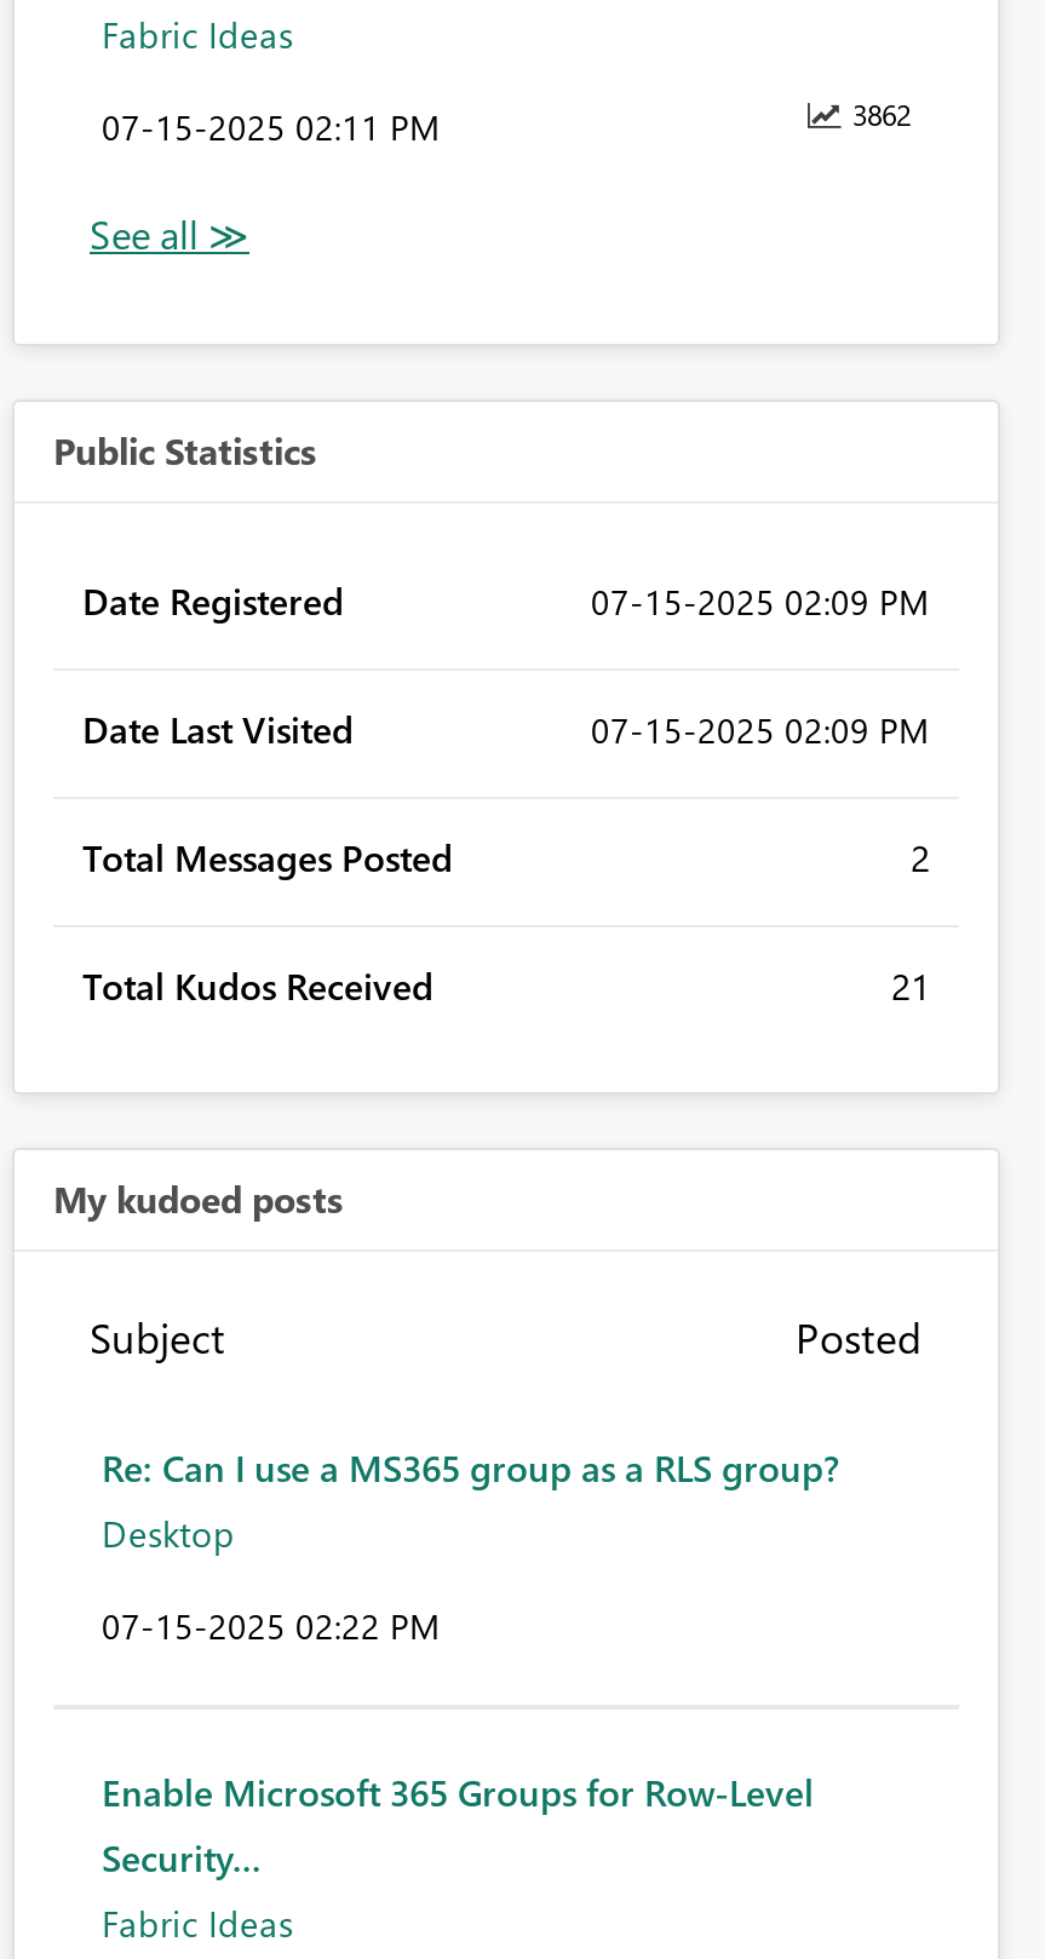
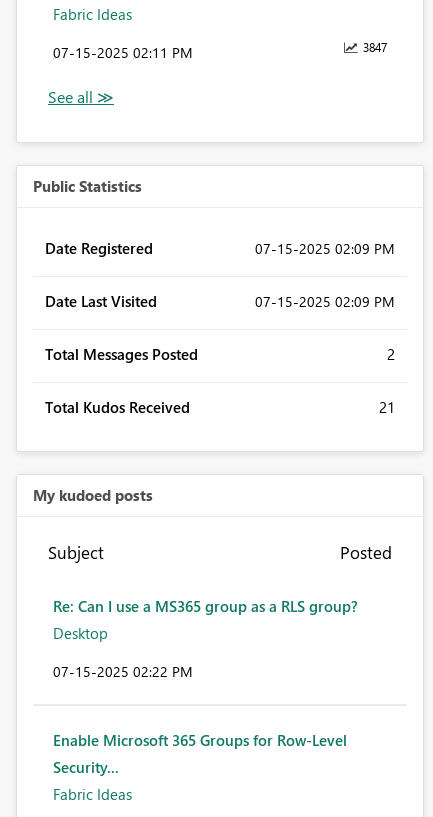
[845,95,911,134] 3862 -> [360,39,387,55] 3847

